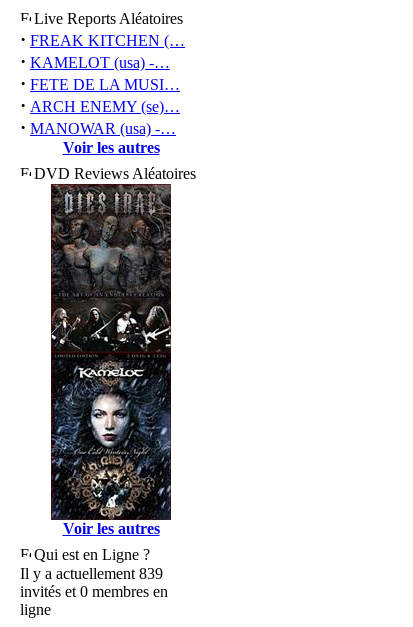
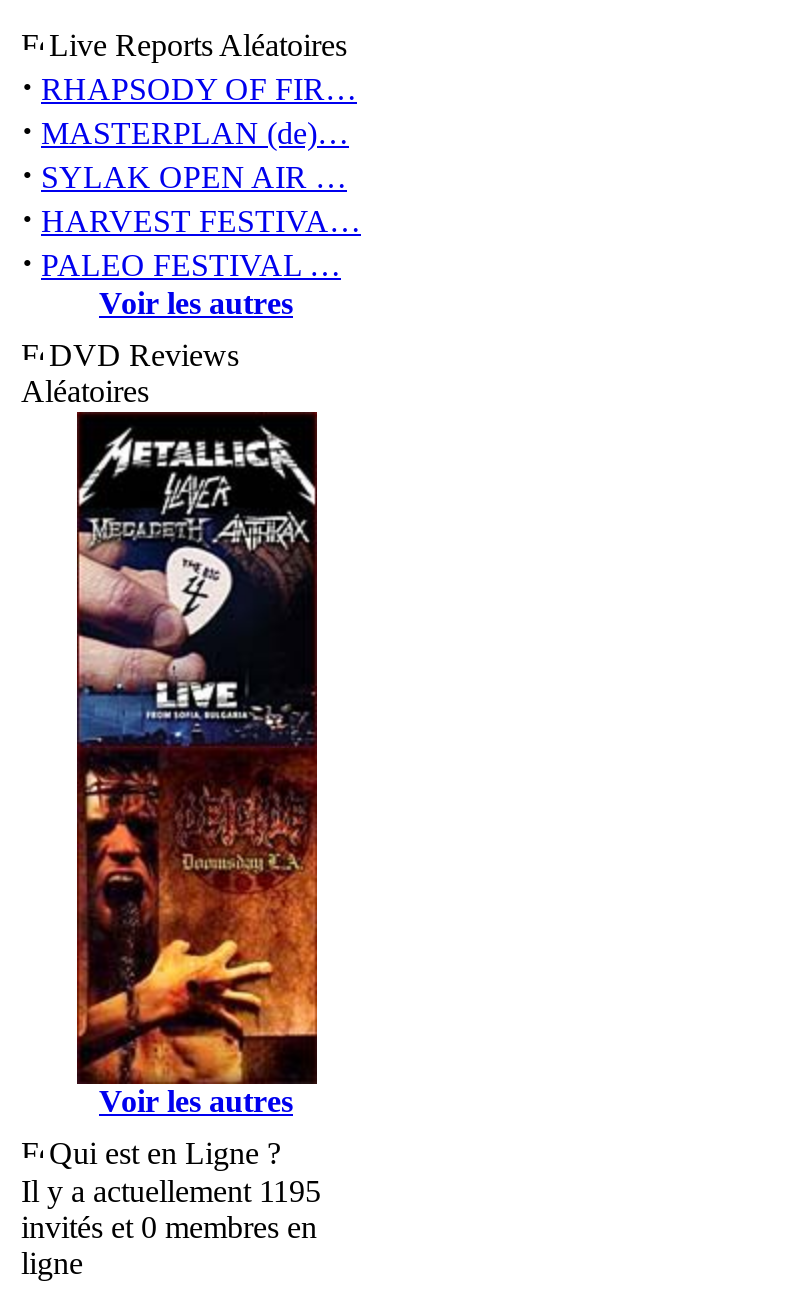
[20,29,185,138] · FREAK KITCHEN (… | · KAMELOT (usa) -… | · FETE DE LA MUSI… | · ARCH ENEMY (se)… | · MANOWAR (usa) -… -> [21,66,361,284] · RHAPSODY OF FIR… | · MASTERPLAN (de)… | · SYLAK OPEN AIR … | · HARVEST FESTIVA… | · PALEO FESTIVAL …
[48,190,172,513] [image] -> [75,424,323,1070] [image]
[20,565,163,582] Il y a actuellement 839 -> [21,1174,321,1208] Il y a actuellement 1195

